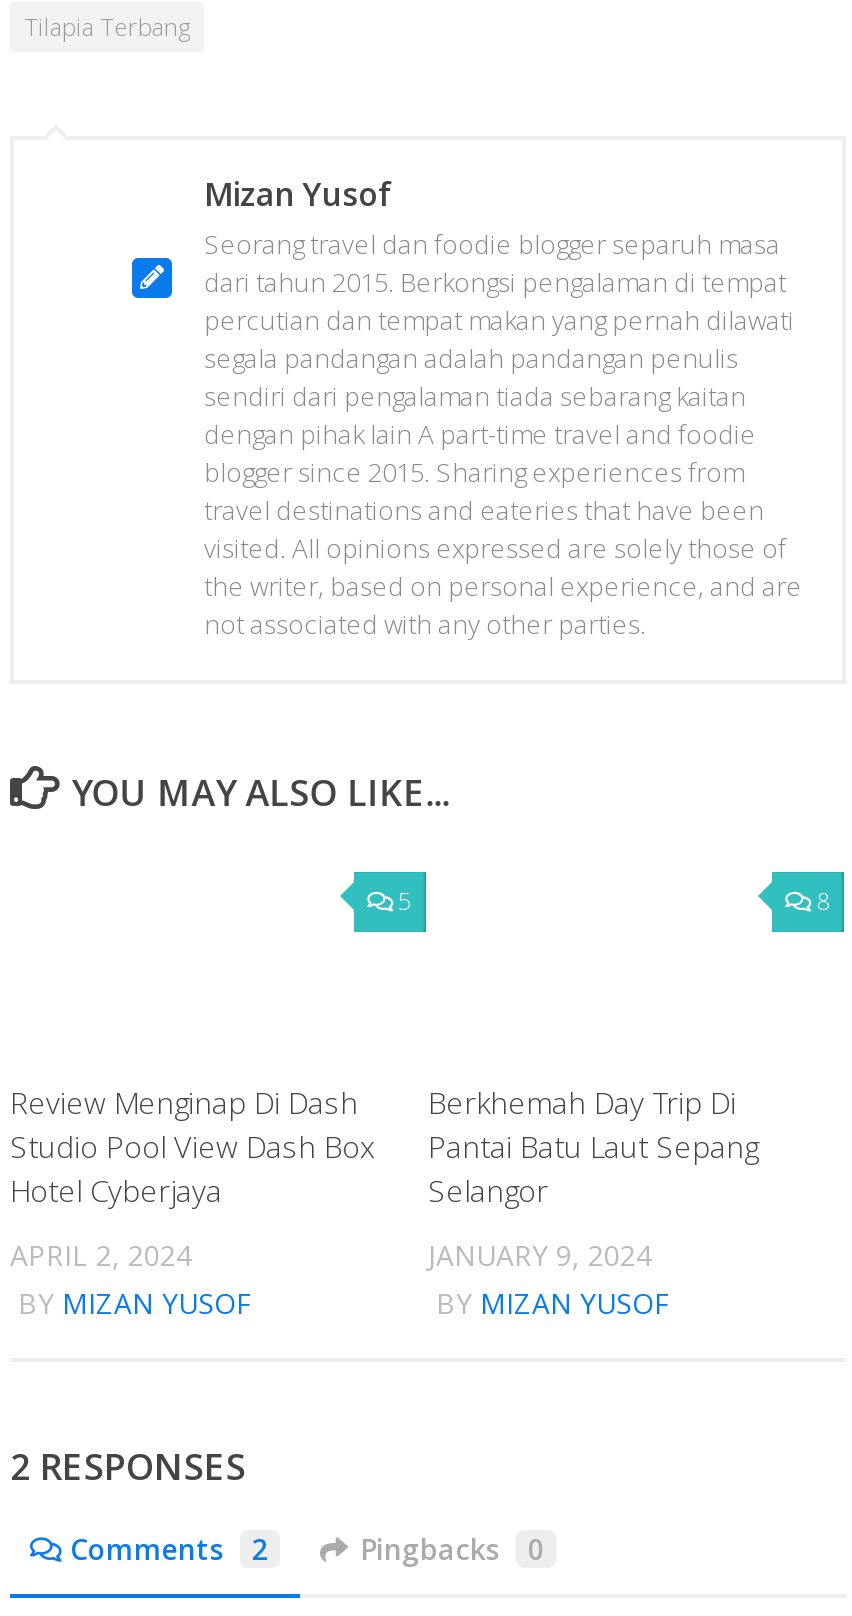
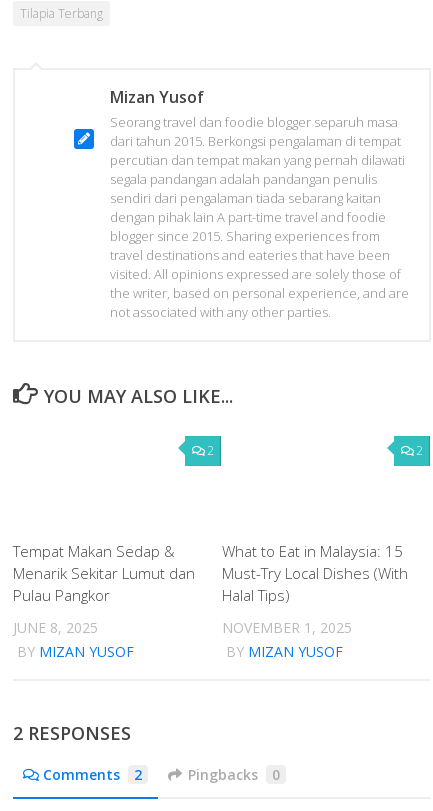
[398,885,412,919] 5 -> [207,442,214,459] 2
[816,885,830,919] 8 -> [416,442,423,459] 2
[10,1083,374,1211] Review Menginap Di Dash | Studio Pool View Dash Box | Hotel Cyberjaya -> [13,541,195,605] Tempat Makan Sedap & | Menarik Sekitar Lumut dan | Pulau Pangkor
[428,1083,758,1211] Berkhemah Day Trip Di | Pantai Batu Laut Sepang | Selangor -> [222,541,408,605] What to Eat in Malaysia: 15 | Must-Try Local Dishes (With | Halal Tips)
[10,1237,192,1275] APRIL 2, 2024 -> [13,618,98,637] JUNE 8, 2025
[428,1237,652,1275] JANUARY 9, 2024 -> [222,618,352,637] NOVEMBER 1, 2025

